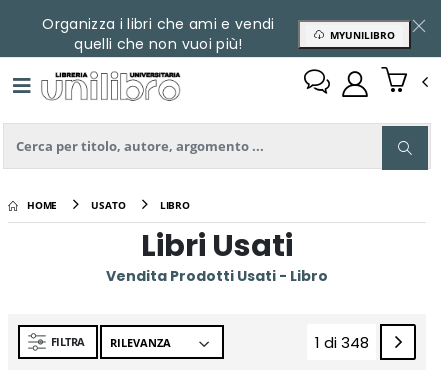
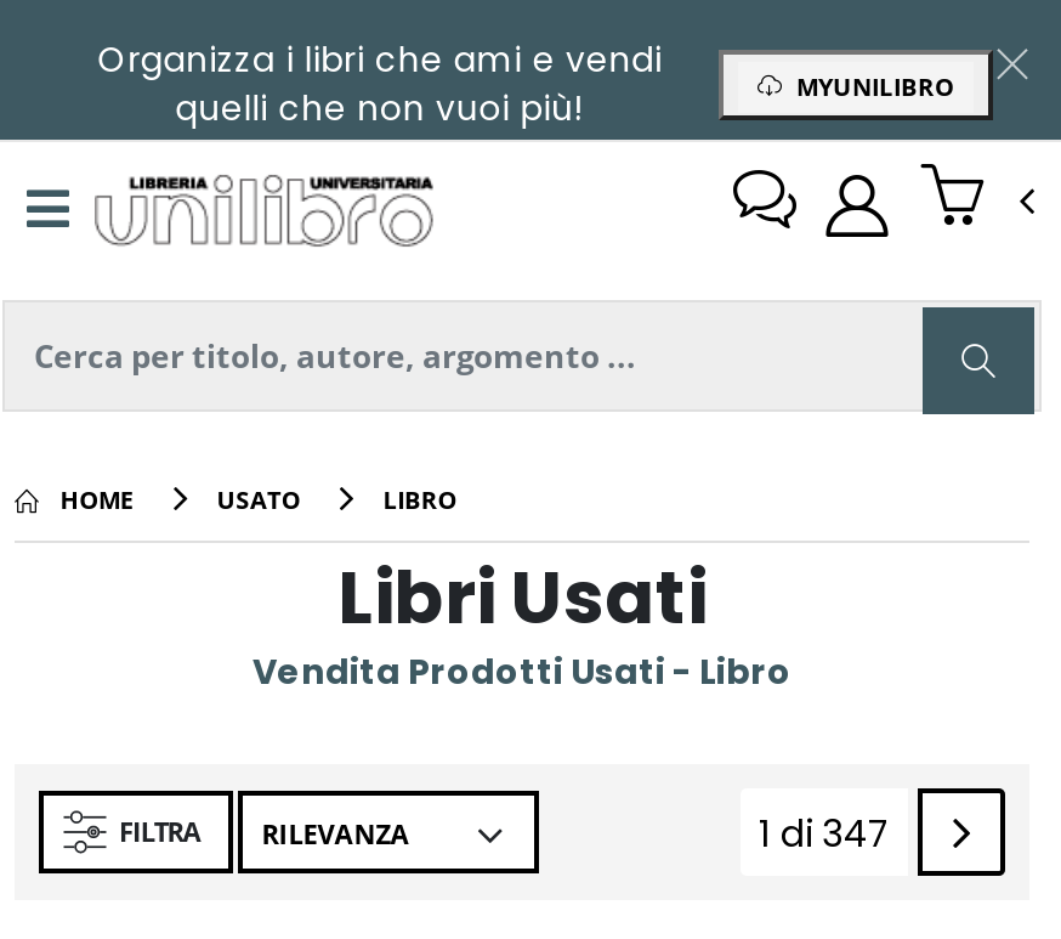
[314,331,368,352] 1 di 348 -> [759,807,890,858] 1 di 347

